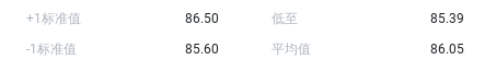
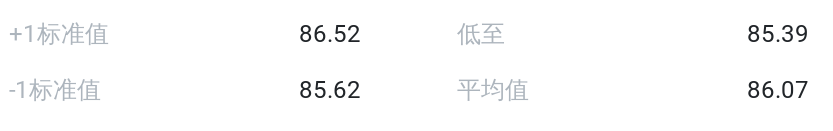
[185,11,219,27] 86.50 -> [299,21,361,49] 86.52
[185,42,219,57] 85.60 -> [299,77,361,105] 85.62
[430,42,464,57] 86.05 -> [747,77,809,105] 86.07

